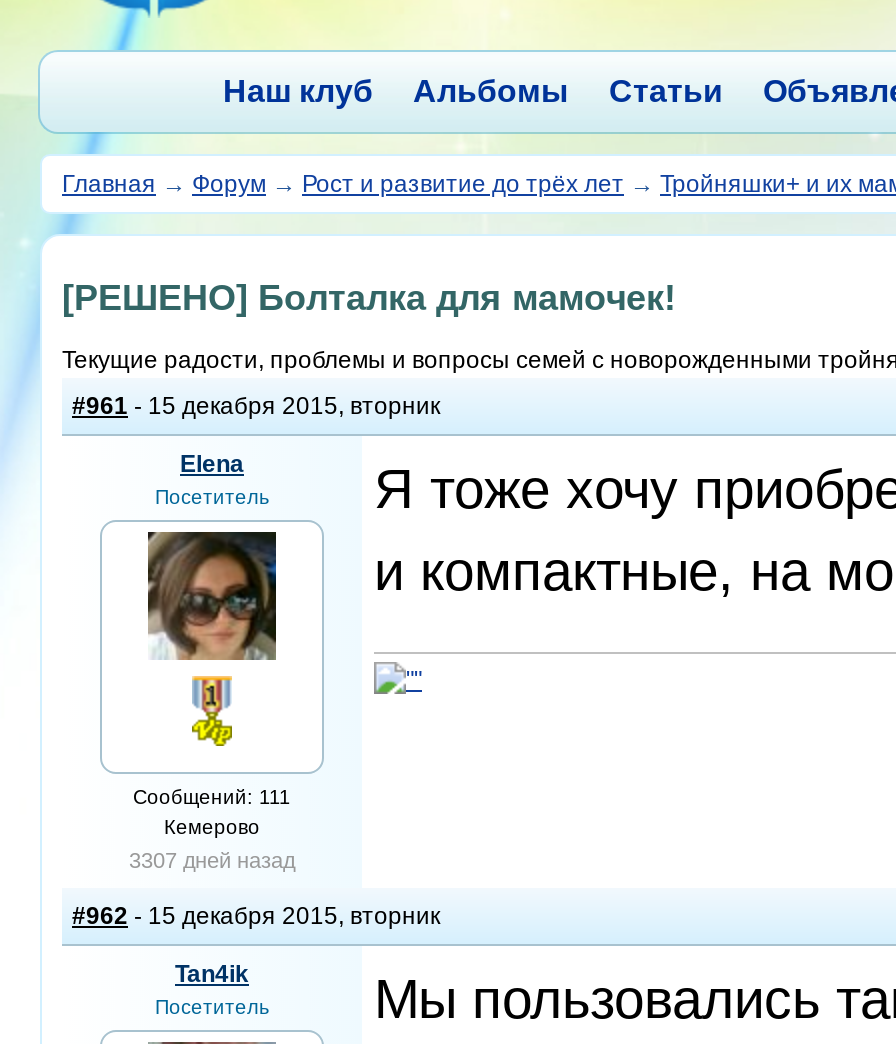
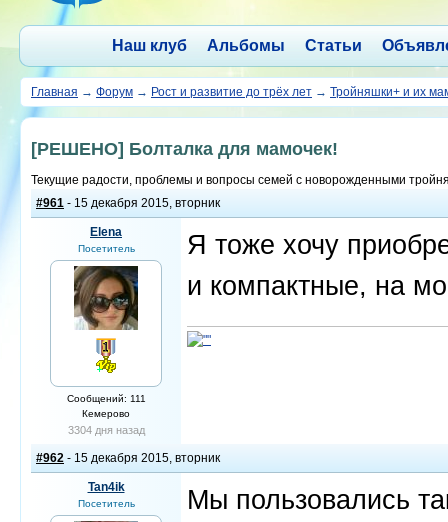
[129,848,295,872] 3307 дней назад -> [67,424,144,436] 3304 дня назад

